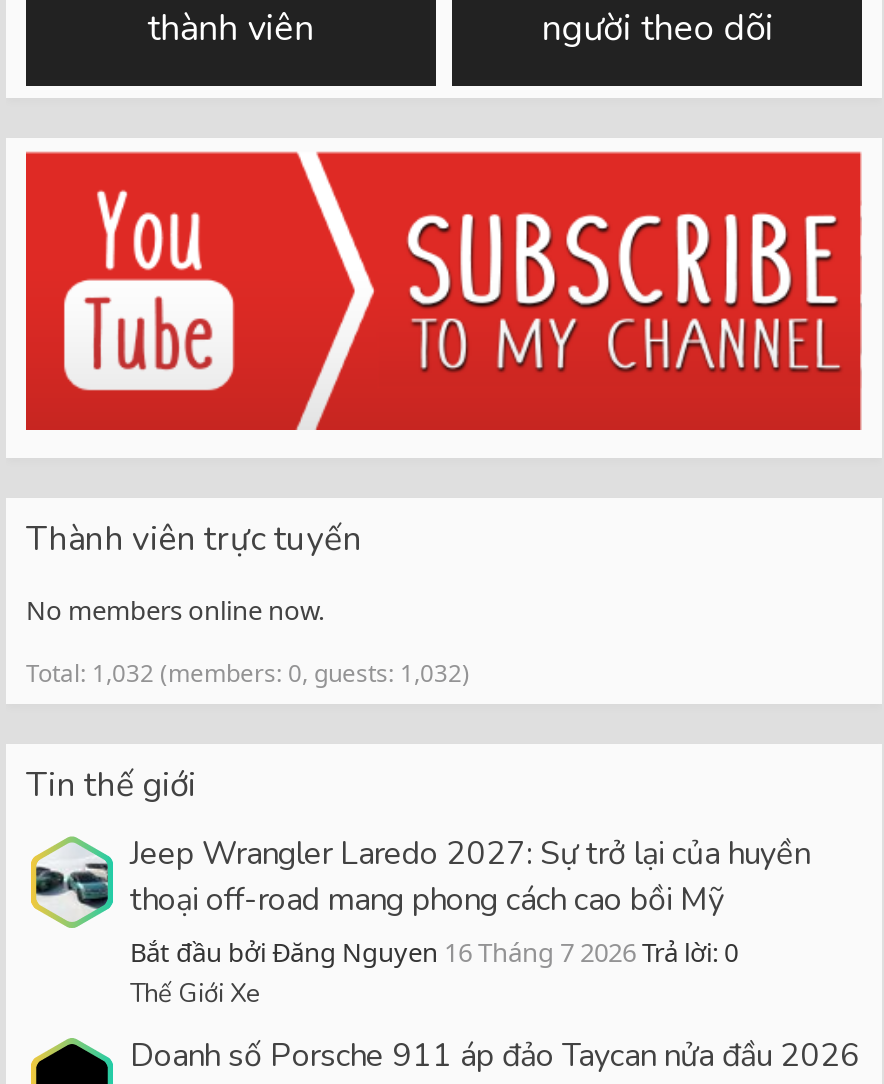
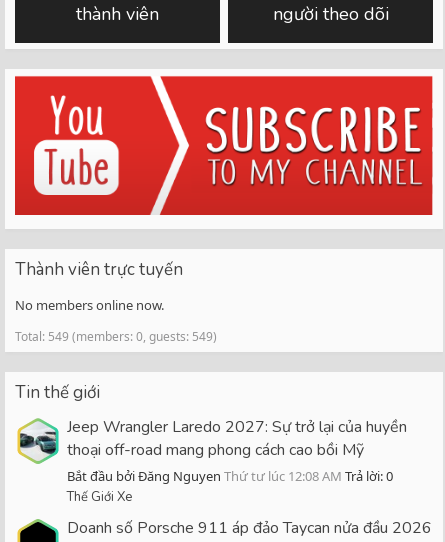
[26,656,470,690] Total: 1,032 (members: 0, guests: 1,032) -> [15,328,217,345] Total: 549 (members: 0, guests: 549)
[130,934,738,970] Bắt đầu bởi Đăng Nguyen 16 Tháng 7 2026 Trả lời: 0 -> [67,467,393,485] Bắt đầu bởi Đăng Nguyen Thứ tư lúc 12:08 AM Trả lời: 0

